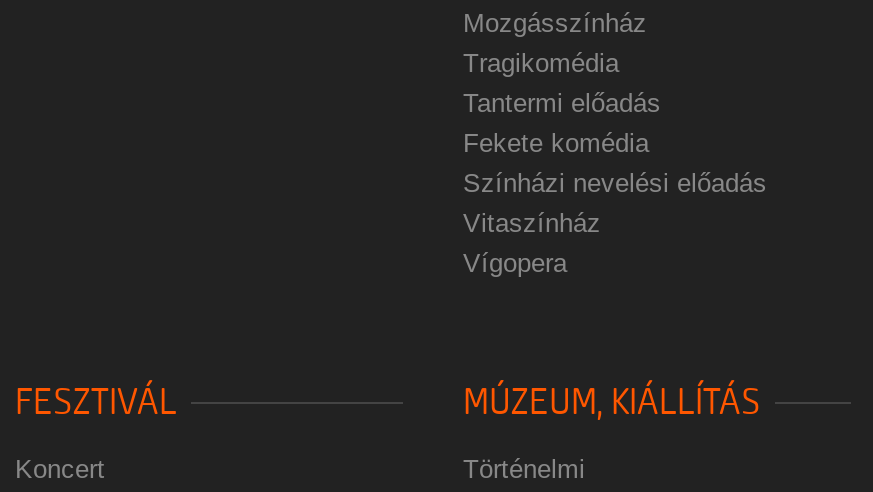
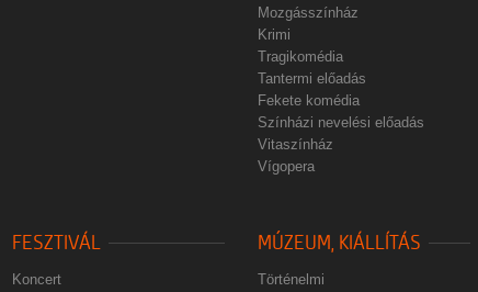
none -> [258,26,291,43] Krimi

